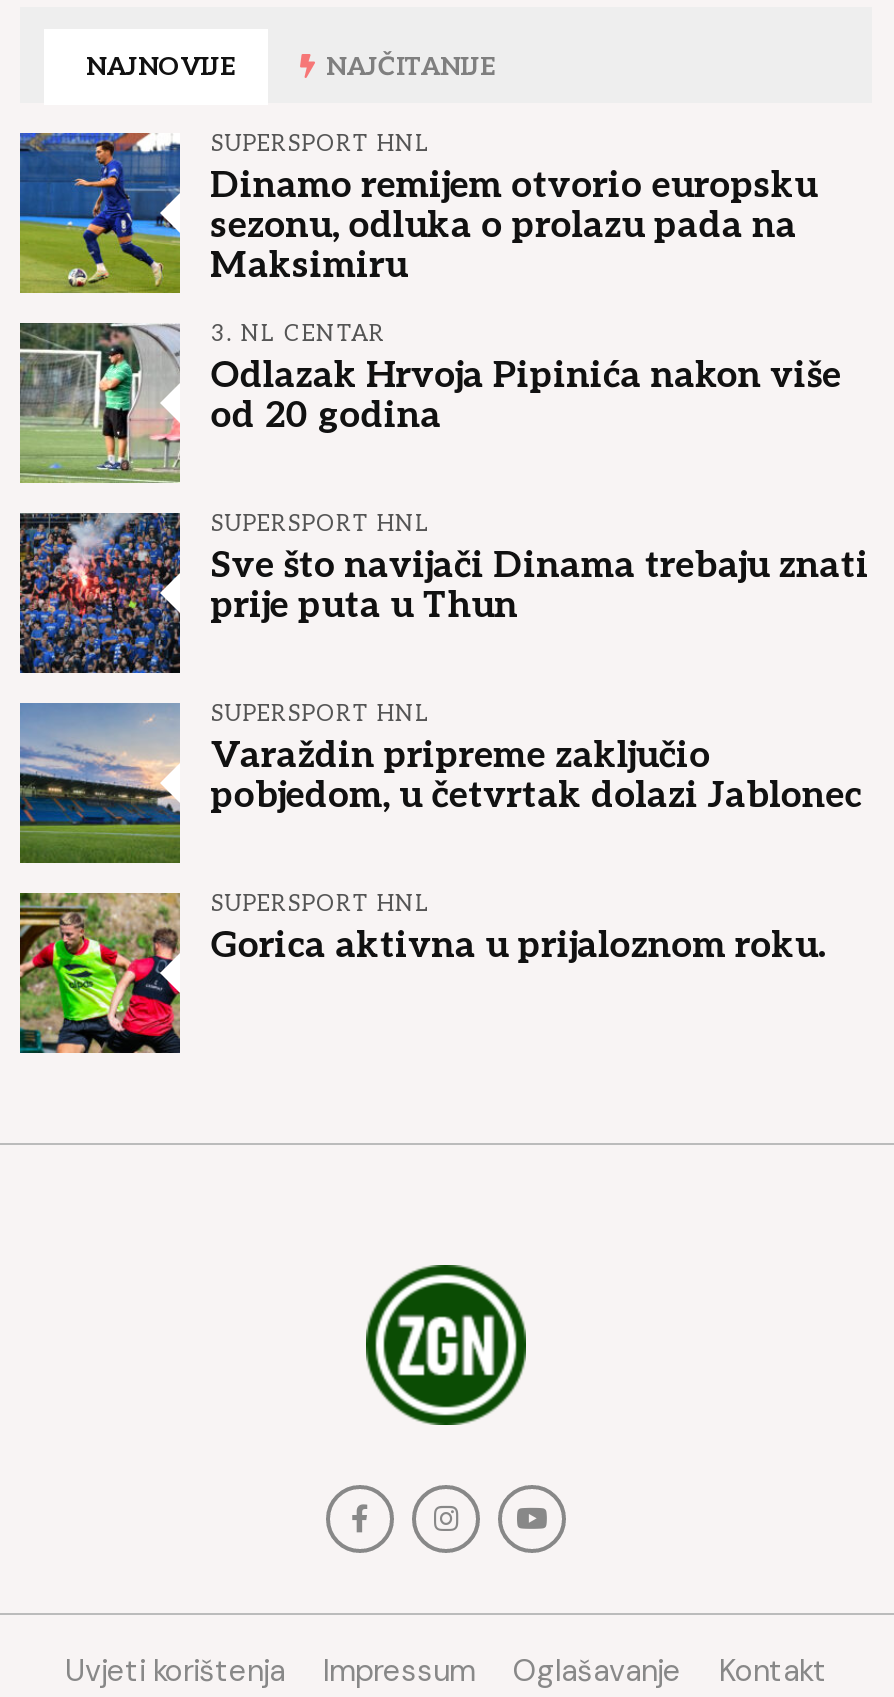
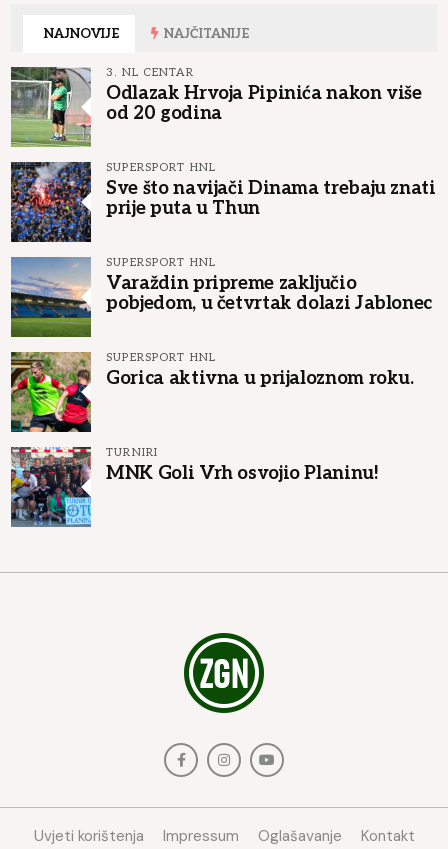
[18,131,818,295] [image] | SUPERSPORT HNL | Dinamo remijem otvorio europsku | sezonu, odluka o prolazu pada na | Maksimiru -> none
moved [16,319,869,967] -> [9,65,436,389]: [image] | 3. NL CENTAR | Odlazak Hrvoja Pipinića nakon više | ... | SUPERSPORT HNL | Gorica aktivna u prijaloznom roku.
moved [16,889,184,1057] -> [9,350,93,434]: [image]
none -> [10,446,378,528] [image] | TURNIRI | MNK Goli Vrh osvojio Planinu!

